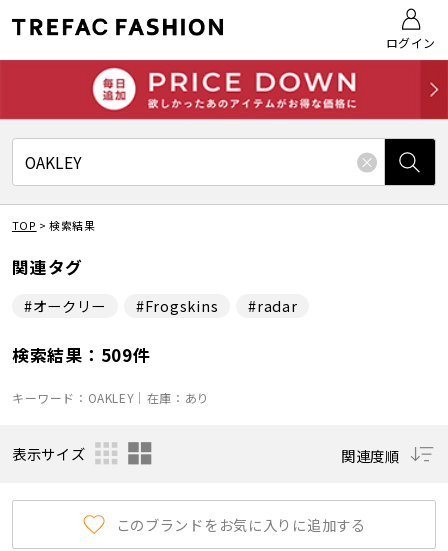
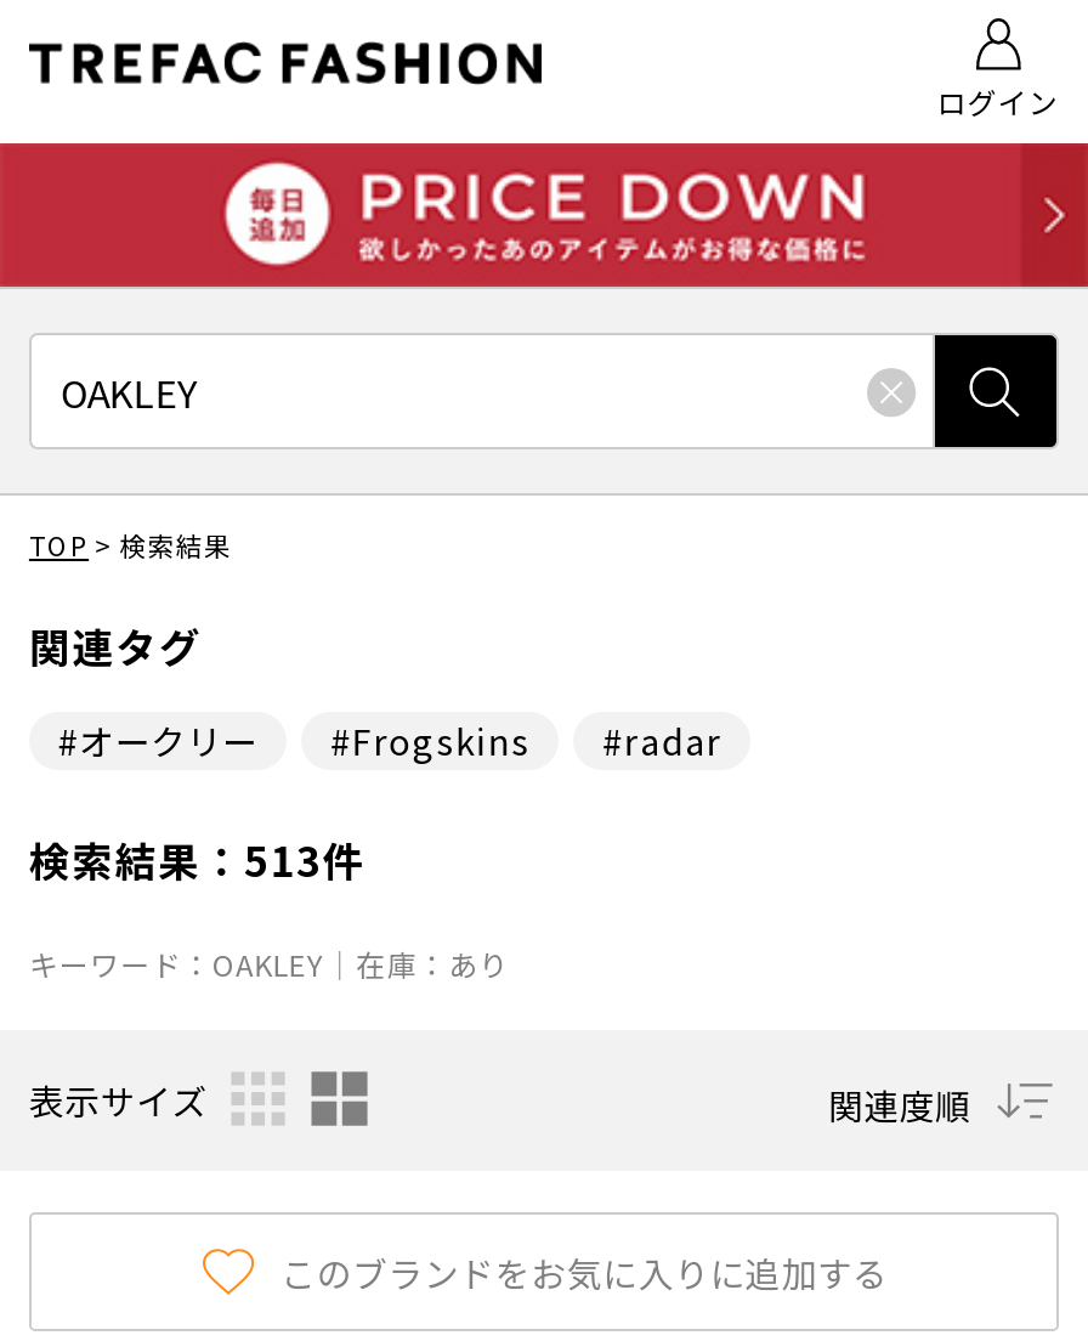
[12,343,150,367] 検索結果：509件 -> [29,832,365,890] 検索結果：513件

